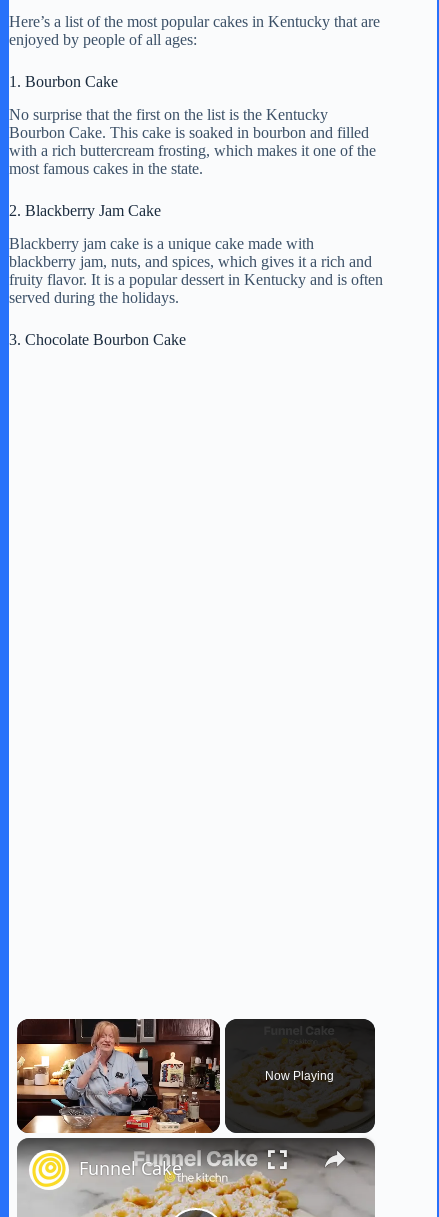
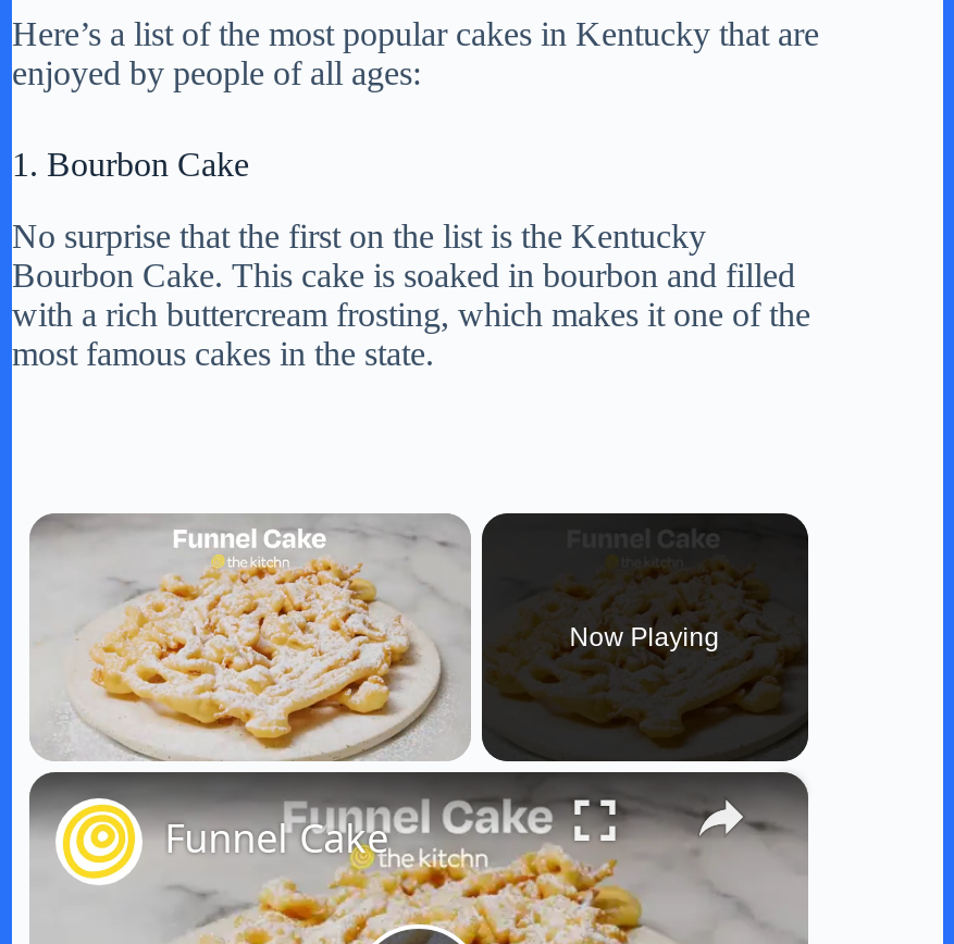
[9,202,383,348] 2. Blackberry Jam Cake | Blackberry jam cake is a unique cake made with | blackberry jam, nuts, and spices, which gives it a rich and | fruity flavor. It is a popular dessert in Kentucky and is often | served during the holidays. | 3. Chocolate Bourbon Cake -> none
[16,1019,220,1133] [image] -> [29,629,469,761] [image]

